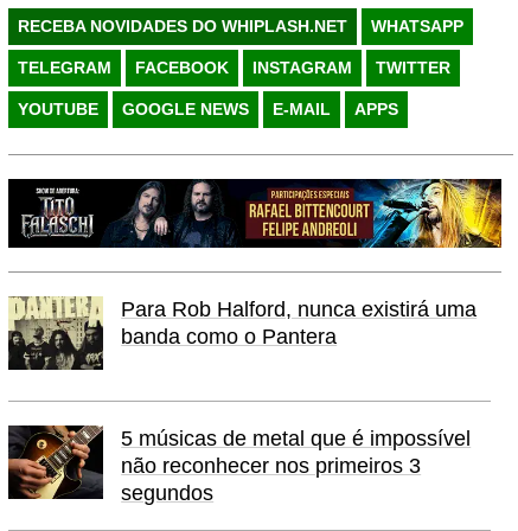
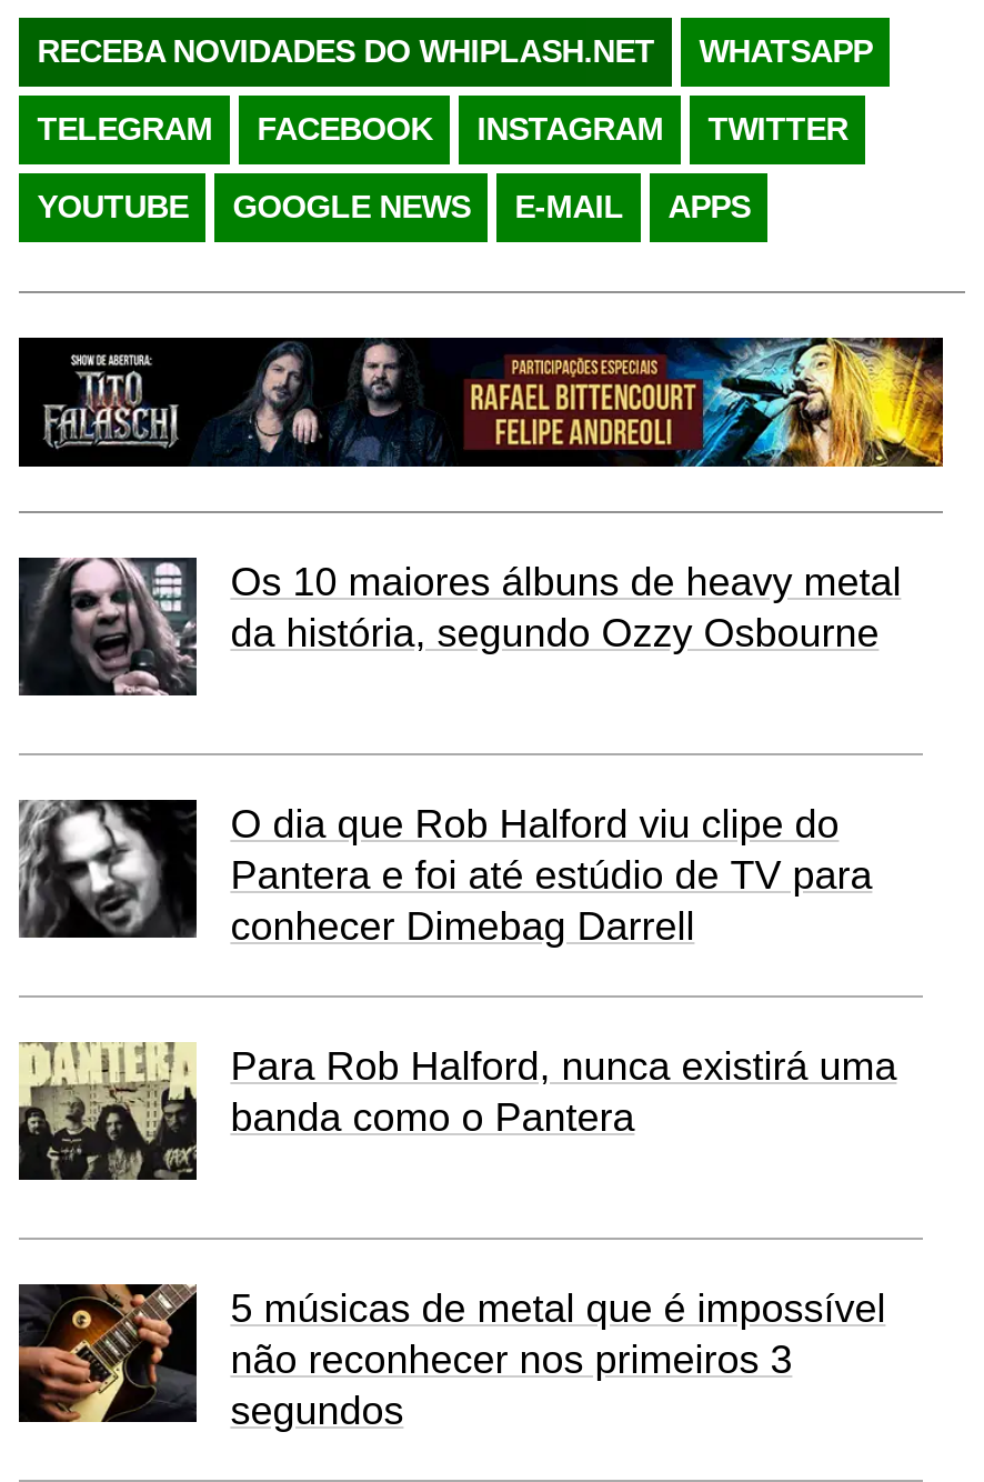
none -> [17,555,901,695] [image] | Os 10 maiores álbuns de heavy metal | da história, segundo Ozzy Osbourne
none -> [19,798,872,948] [image] | O dia que Rob Halford viu clipe do | Pantera e foi até estúdio de TV para | conhecer Dimebag Darrell

